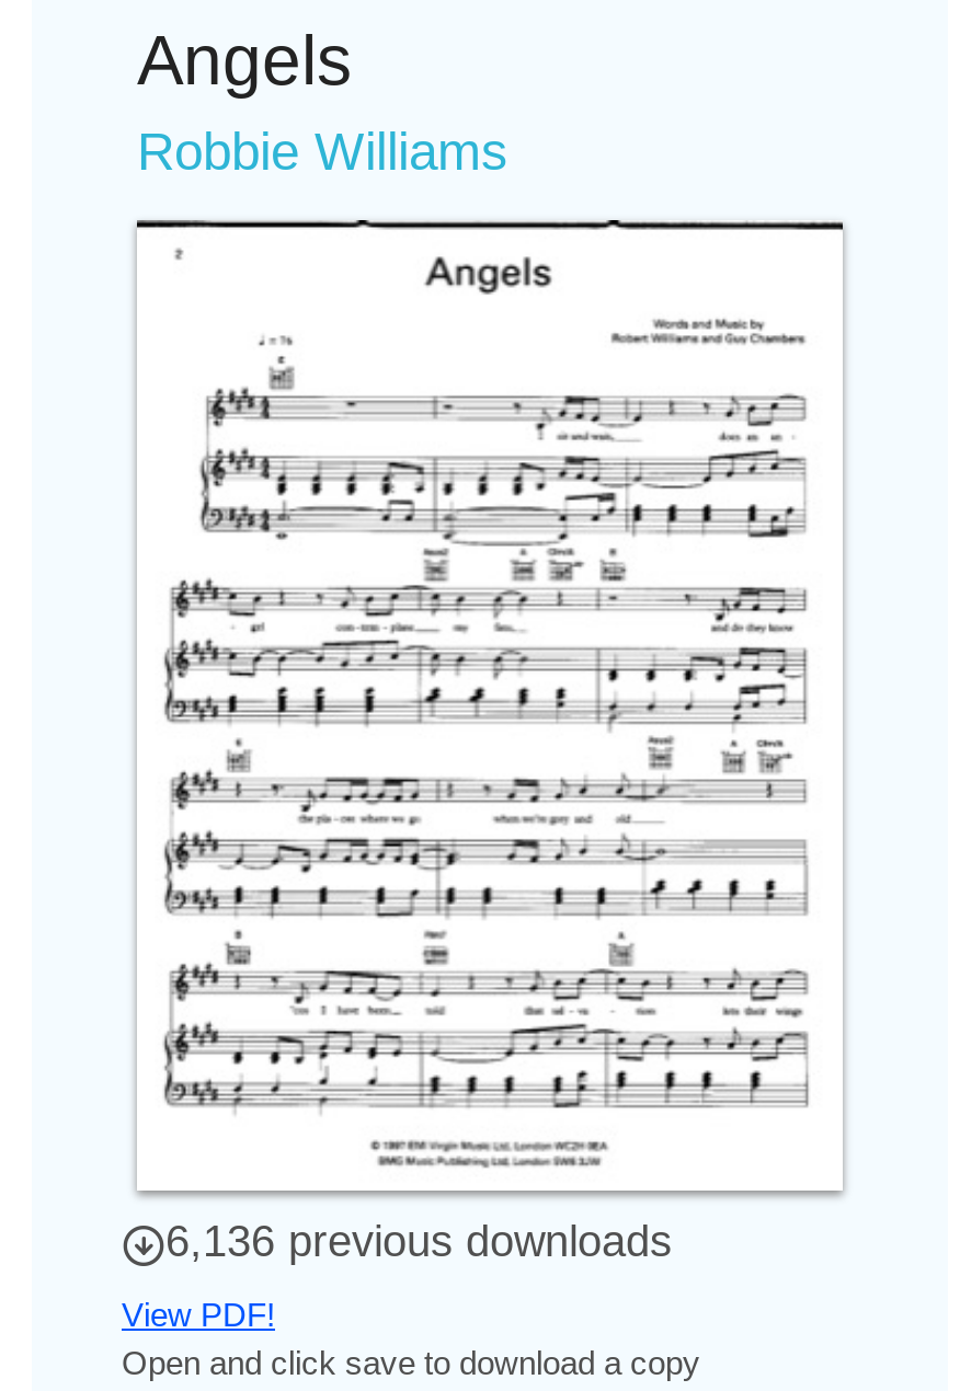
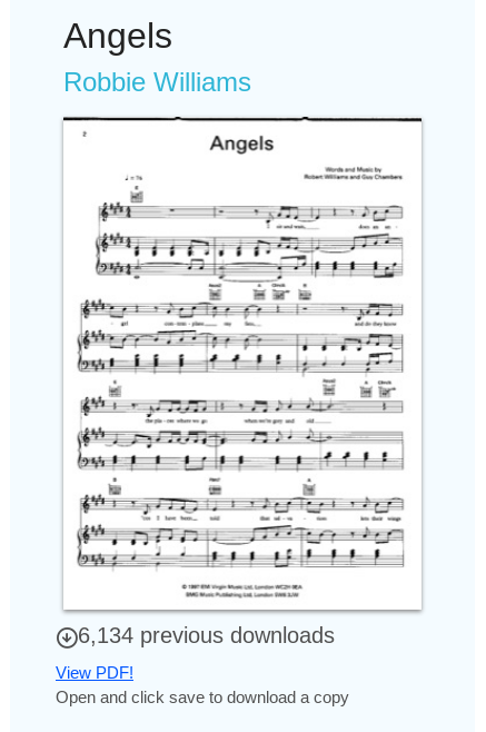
[165,1217,672,1265] 6,136 previous downloads -> [78,623,335,648] 6,134 previous downloads

